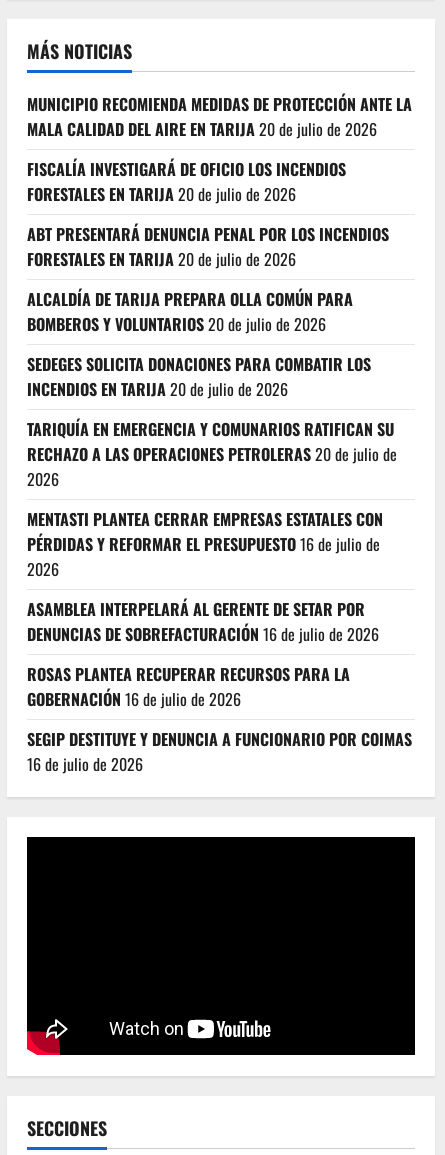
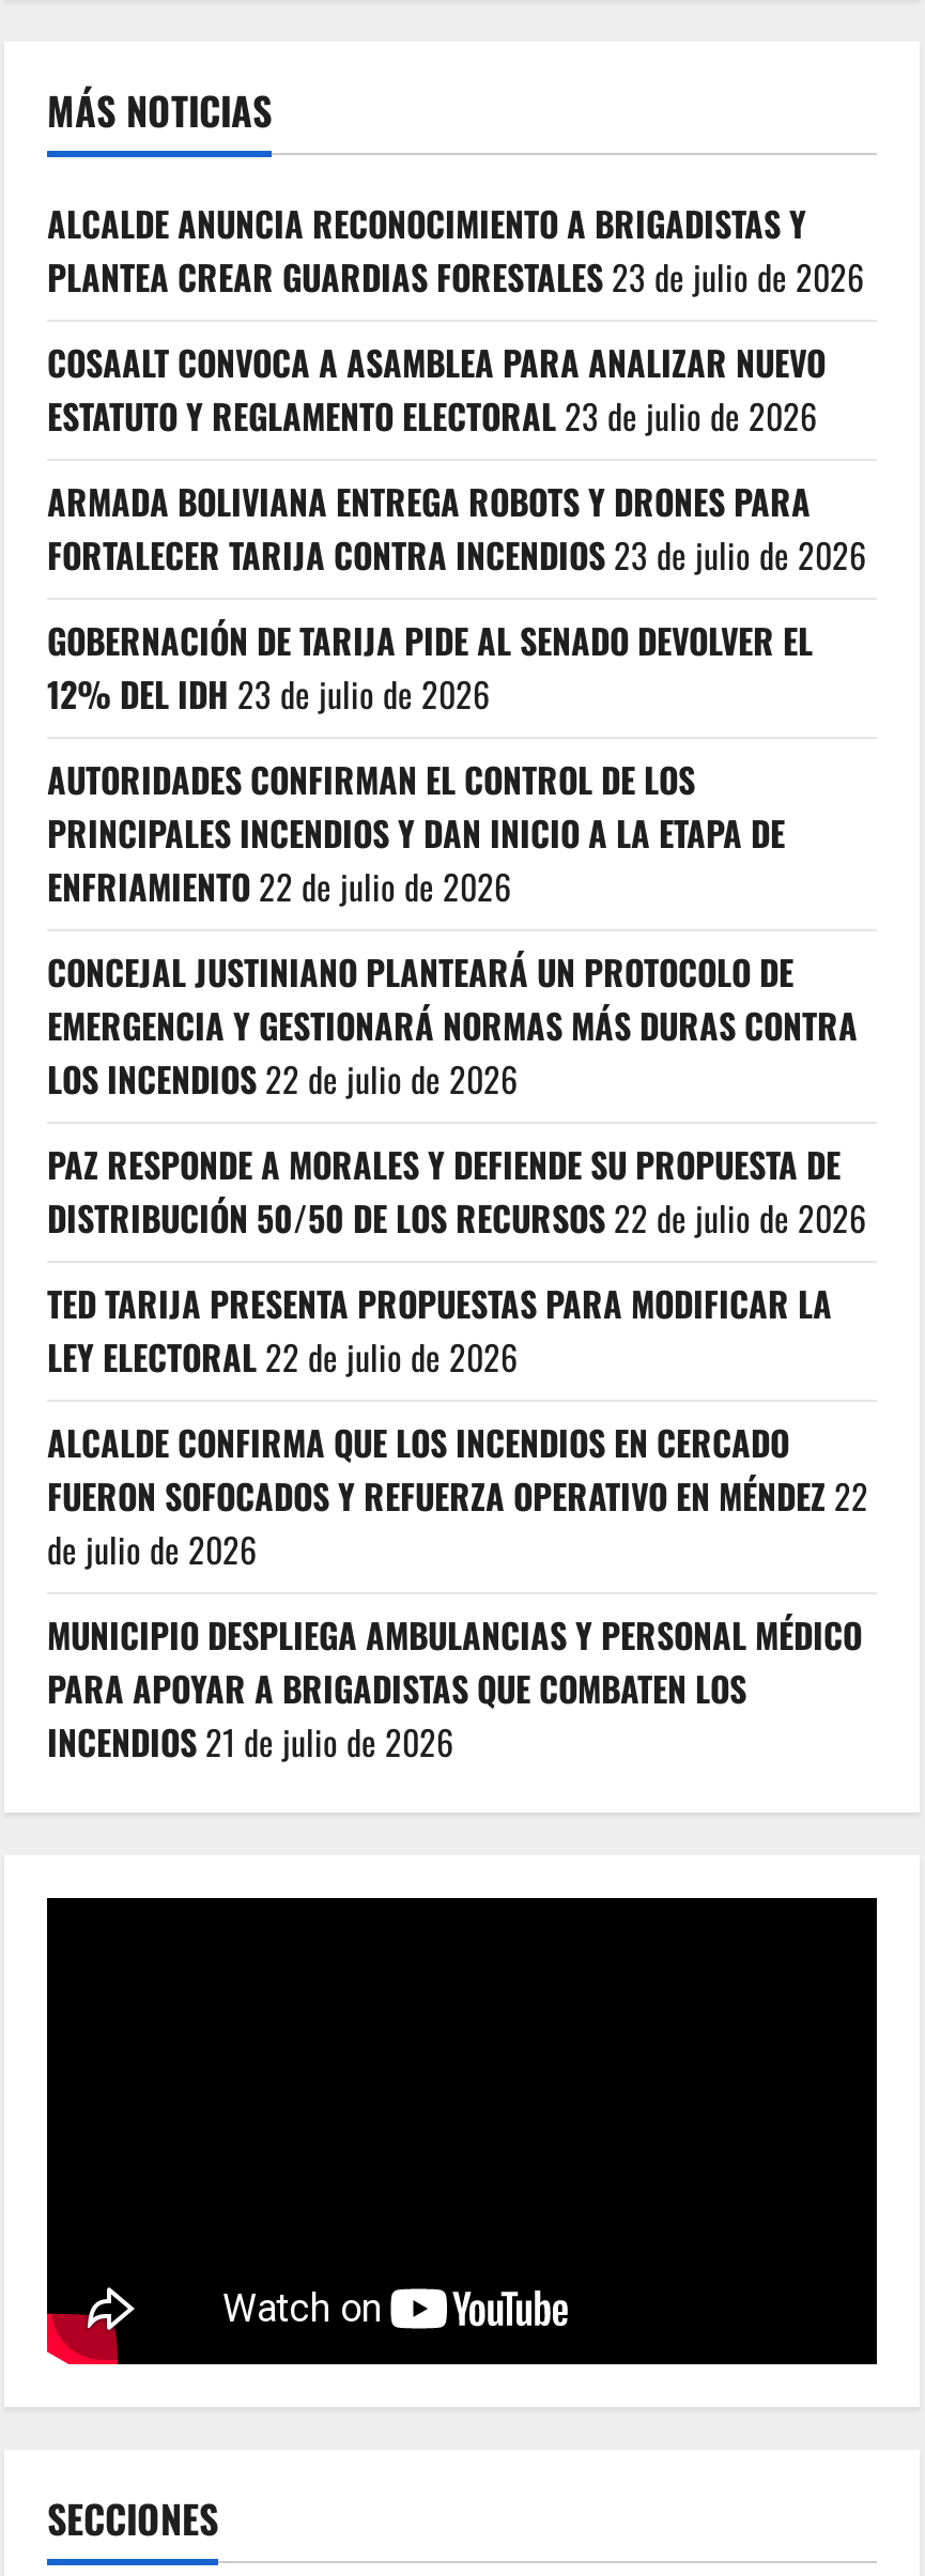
[27,92,412,141] MUNICIPIO RECOMIENDA MEDIDAS DE PROTECCIÓN ANTE LA | MALA CALIDAD DEL AIRE EN TARIJA 20 de julio de 2026 -> [47,197,864,302] ALCALDE ANUNCIA RECONOCIMIENTO A BRIGADISTAS Y | PLANTEA CREAR GUARDIAS FORESTALES 23 de julio de 2026
[27,157,346,206] FISCALÍA INVESTIGARÁ DE OFICIO LOS INCENDIOS | FORESTALES EN TARIJA 20 de julio de 2026 -> [47,336,826,441] COSAALT CONVOCA A ASAMBLEA PARA ANALIZAR NUEVO | ESTATUTO Y REGLAMENTO ELECTORAL 23 de julio de 2026
[27,222,389,271] ABT PRESENTARÁ DENUNCIA PENAL POR LOS INCENDIOS | FORESTALES EN TARIJA 20 de julio de 2026 -> [47,475,866,580] ARMADA BOLIVIANA ENTREGA ROBOTS Y DRONES PARA | FORTALECER TARIJA CONTRA INCENDIOS 23 de julio de 2026
[27,287,353,336] ALCALDÍA DE TARIJA PREPARA OLLA COMÚN PARA | BOMBEROS Y VOLUNTARIOS 20 de julio de 2026 -> [47,614,813,719] GOBERNACIÓN DE TARIJA PIDE AL SENADO DEVOLVER EL | 12% DEL IDH 23 de julio de 2026
[27,352,371,401] SEDEGES SOLICITA DONACIONES PARA COMBATIR LOS | INCENDIOS EN TARIJA 20 de julio de 2026 -> [47,753,785,912] AUTORIDADES CONFIRMAN EL CONTROL DE LOS | PRINCIPALES INCENDIOS Y DAN INICIO A LA ETAPA DE | ENFRIAMIENTO 22 de julio de 2026
[27,417,397,491] TARIQUÍA EN EMERGENCIA Y COMUNARIOS RATIFICAN SU | RECHAZO A LAS OPERACIONES PETROLERAS 20 de julio de | 2026 -> [47,946,858,1104] CONCEJAL JUSTINIANO PLANTEARÁ UN PROTOCOLO DE | EMERGENCIA Y GESTIONARÁ NORMAS MÁS DURAS CONTRA | LOS INCENDIOS 22 de julio de 2026
[27,507,383,581] MENTASTI PLANTEA CERRAR EMPRESAS ESTATALES CON | PÉRDIDAS Y REFORMAR EL PRESUPUESTO 16 de julio de | 2026 -> [47,1138,866,1243] PAZ RESPONDE A MORALES Y DEFIENDE SU PROPUESTA DE | DISTRIBUCIÓN 50/50 DE LOS RECURSOS 22 de julio de 2026
[27,597,379,646] ASAMBLEA INTERPELARÁ AL GERENTE DE SETAR POR | DENUNCIAS DE SOBREFACTURACIÓN 16 de julio de 2026 -> [47,1277,832,1382] TED TARIJA PRESENTA PROPUESTAS PARA MODIFICAR LA | LEY ELECTORAL 22 de julio de 2026
[27,662,350,711] ROSAS PLANTEA RECUPERAR RECURSOS PARA LA | GOBERNACIÓN 16 de julio de 2026 -> [47,1416,868,1575] ALCALDE CONFIRMA QUE LOS INCENDIOS EN CERCADO | FUERON SOFOCADOS Y REFUERZA OPERATIVO EN MÉNDEZ 22 | de julio de 2026
[27,727,412,776] SEGIP DESTITUYE Y DENUNCIA A FUNCIONARIO POR COIMAS | 16 de julio de 2026 -> [47,1609,862,1767] MUNICIPIO DESPLIEGA AMBULANCIAS Y PERSONAL MÉDICO | PARA APOYAR A BRIGADISTAS QUE COMBATEN LOS | INCENDIOS 21 de julio de 2026

